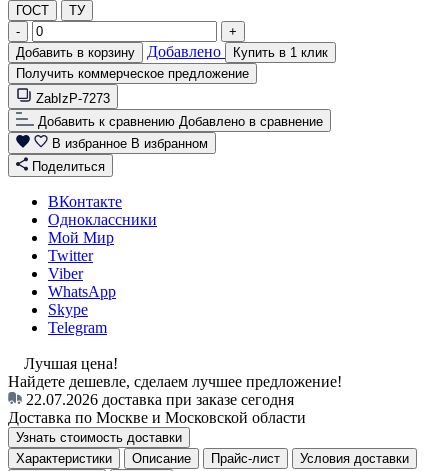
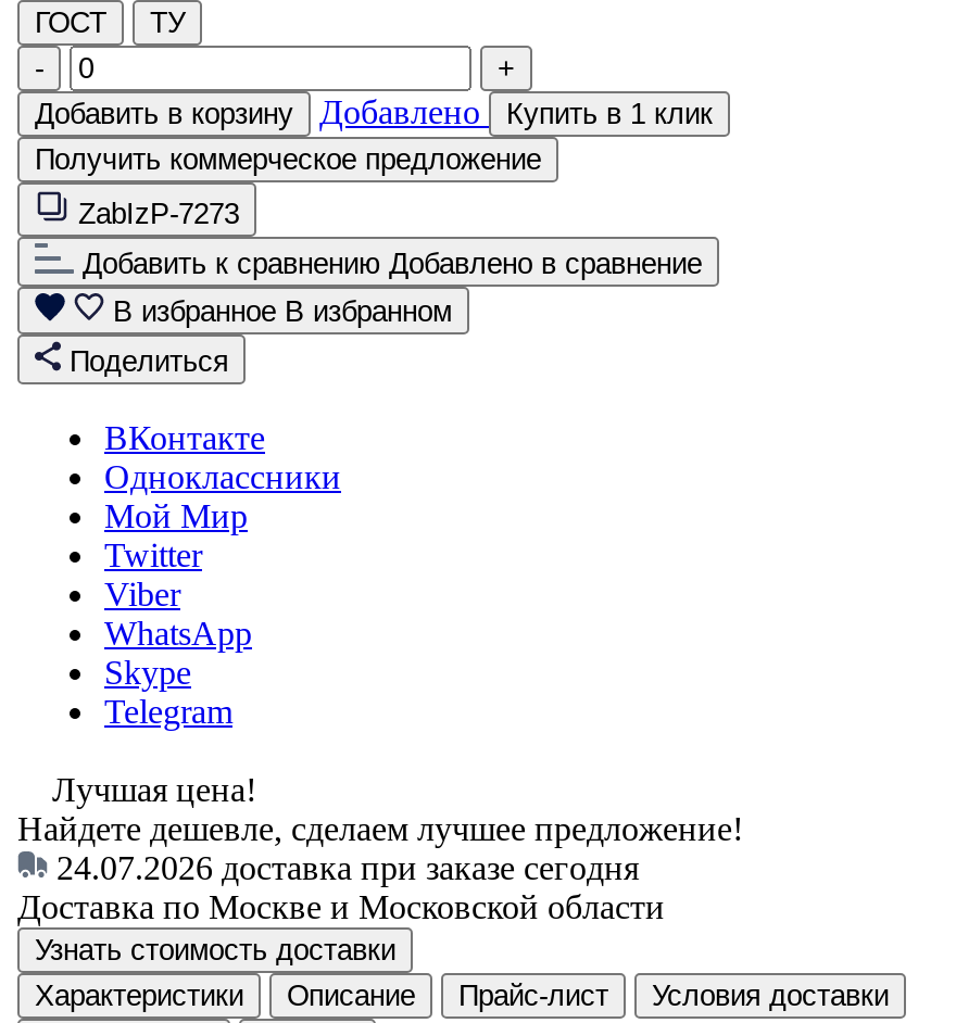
[26,391,294,408] 22.07.2026 доставка при заказе сегодня -> [56,849,639,886] 24.07.2026 доставка при заказе сегодня

